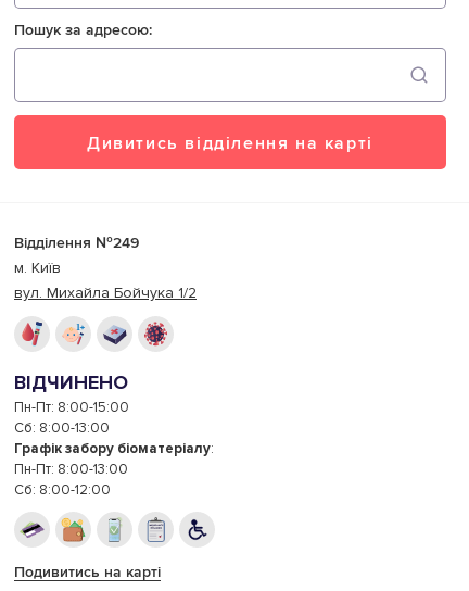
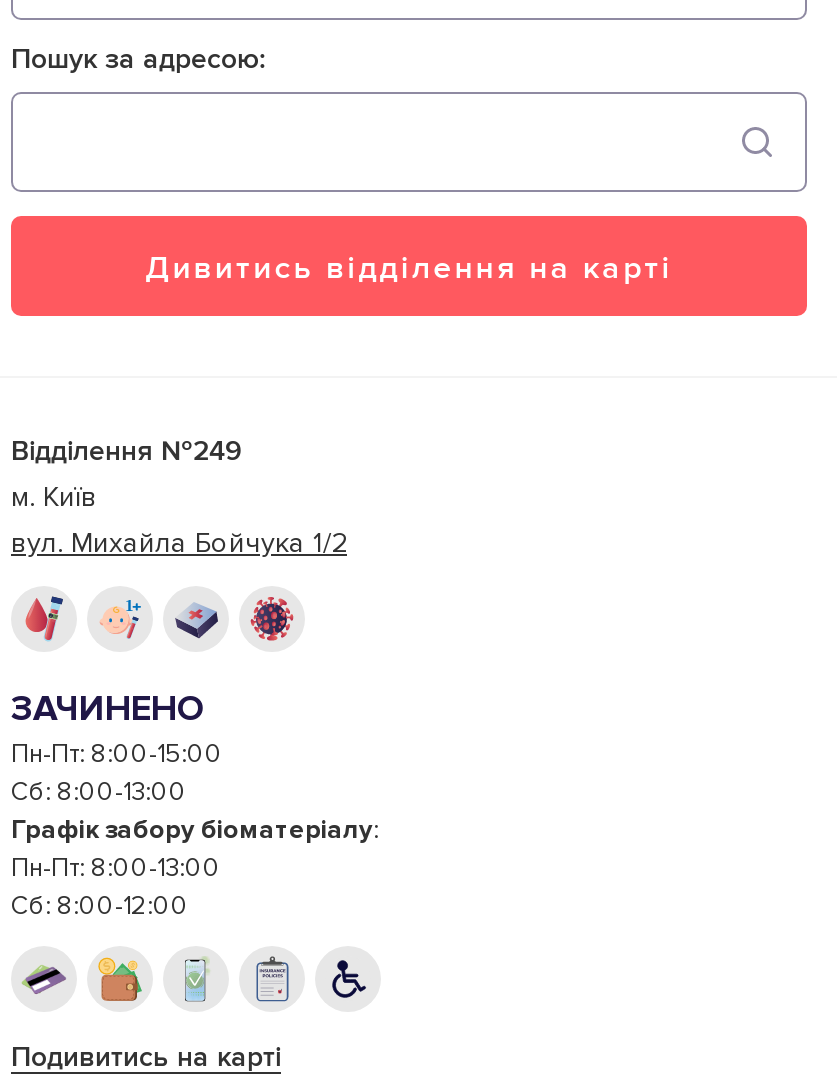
[14,370,128,394] ВІДЧИНЕНО -> [11,686,205,730] ЗАЧИНЕНО

